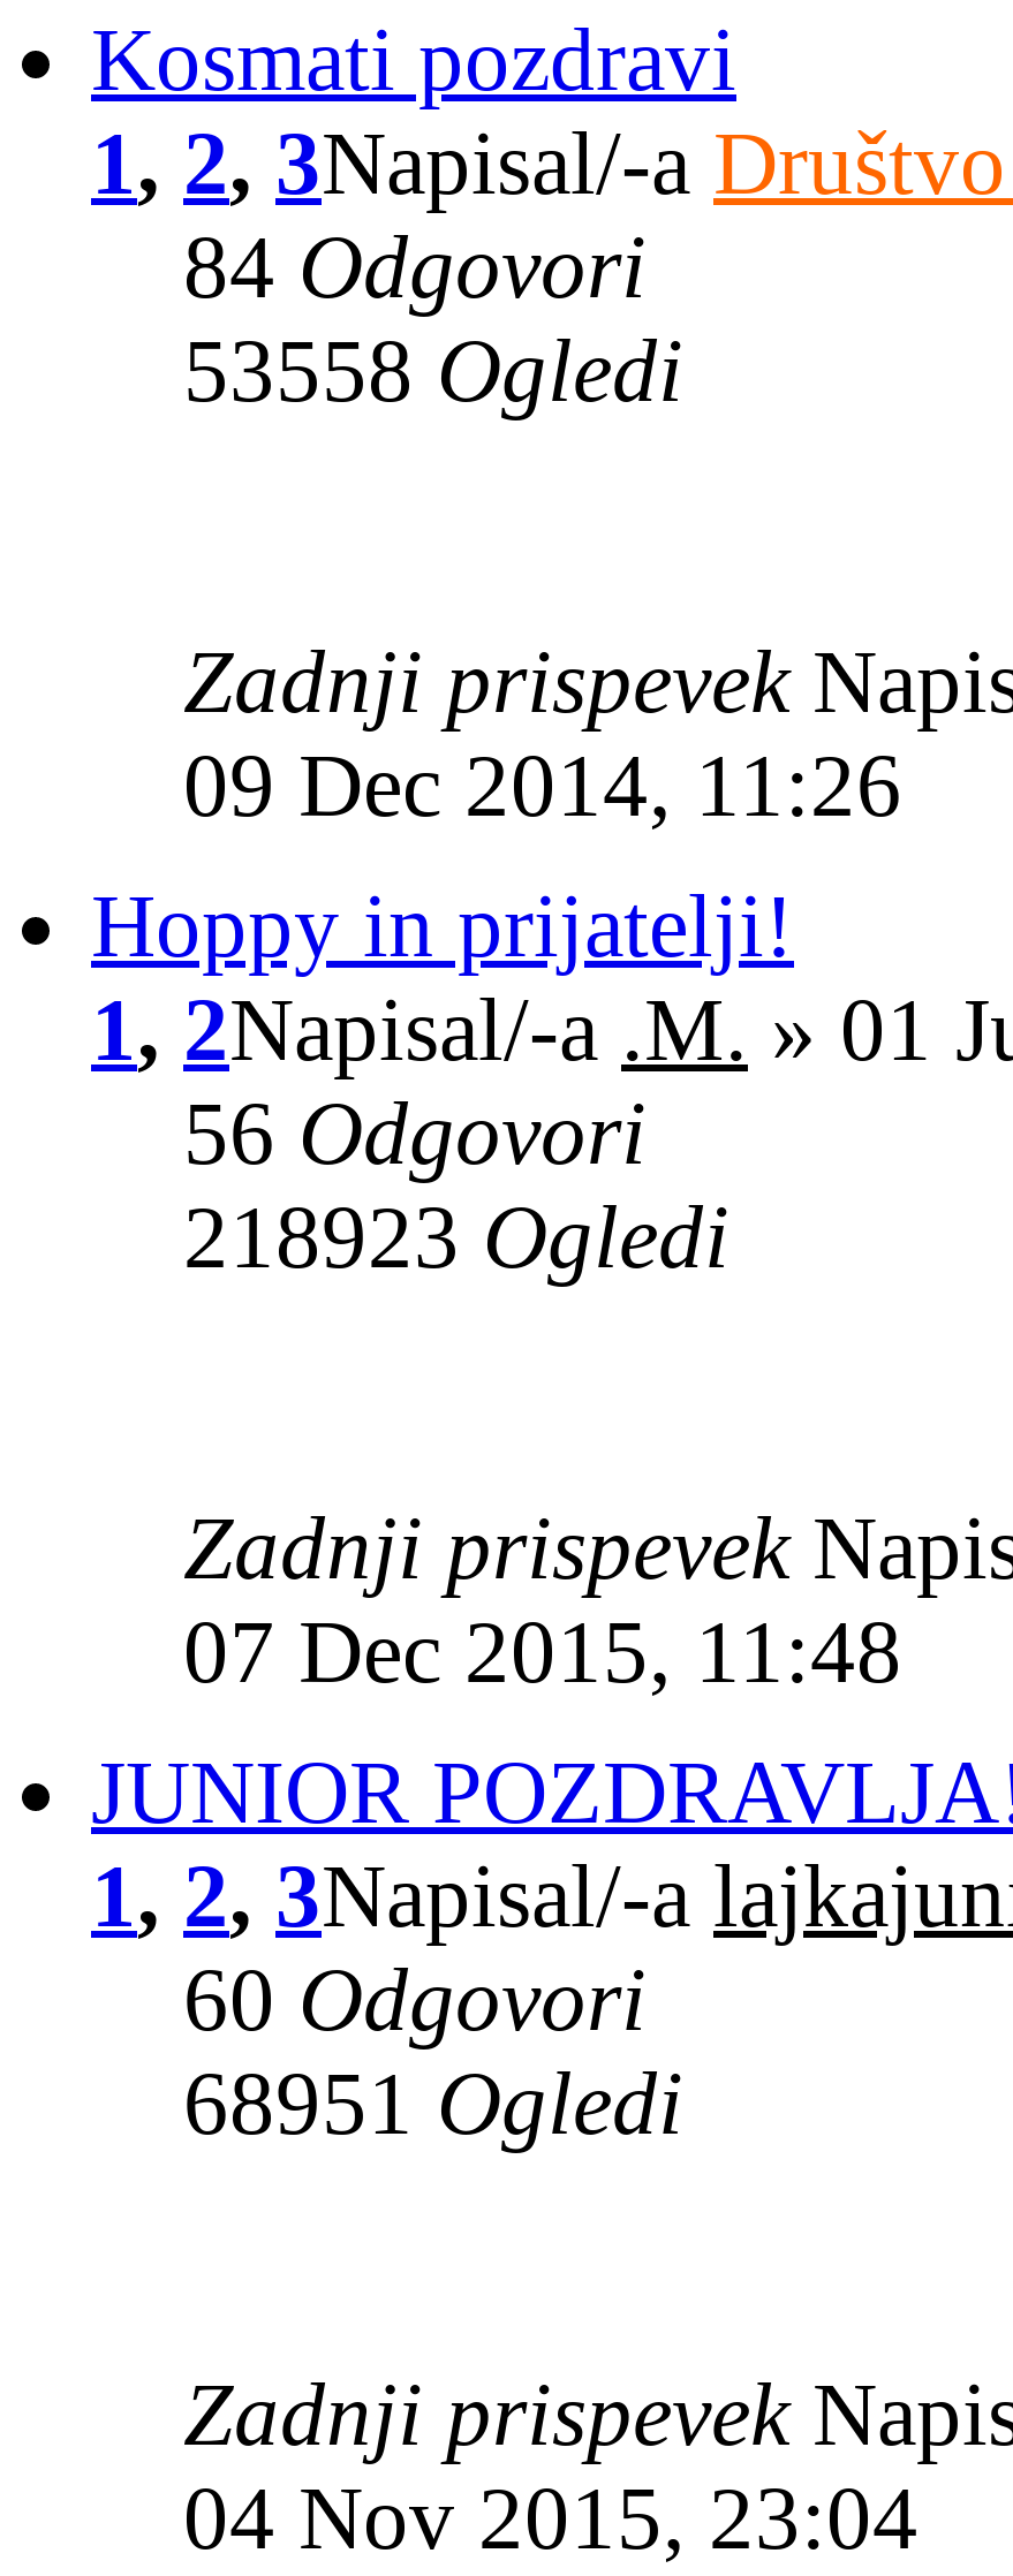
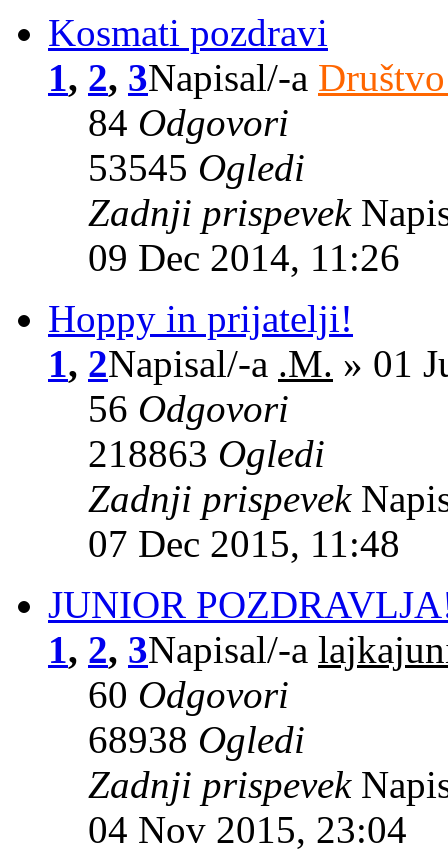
[183,320,683,419] 53558 Ogledi -> [88,146,305,189] 53545 Ogledi
[183,1187,729,1286] 218923 Ogledi -> [88,432,325,475] 218863 Ogledi
[183,2053,683,2152] 68951 Ogledi -> [88,718,305,761] 68938 Ogledi

